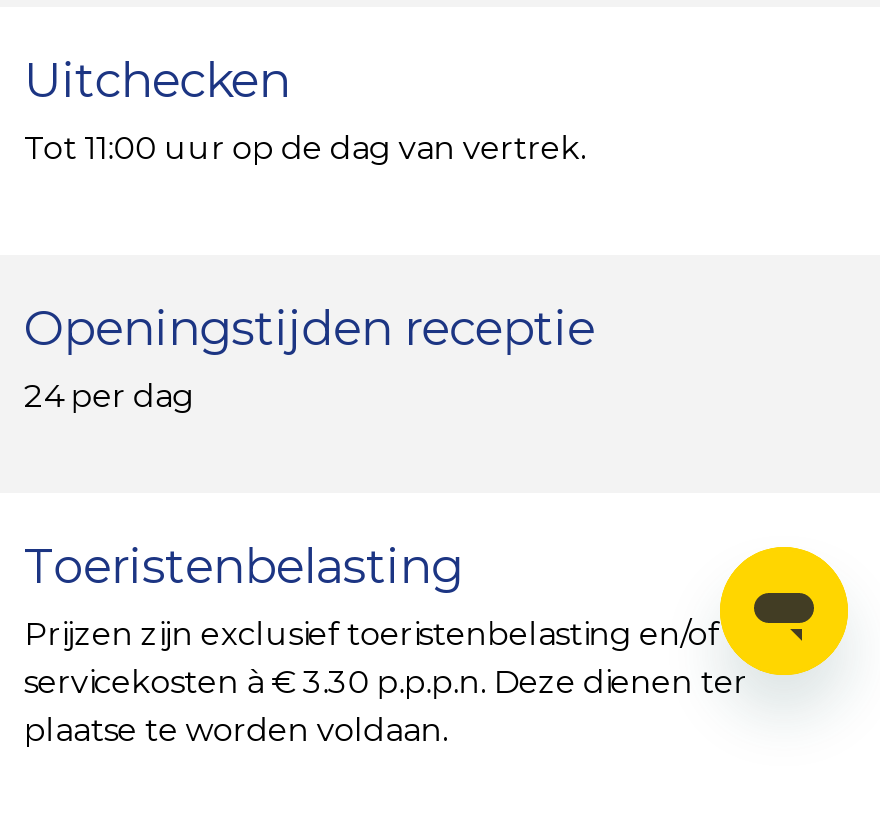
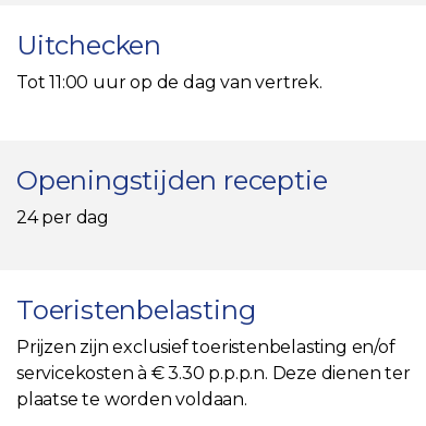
[718,545,850,685] [image] -> none

